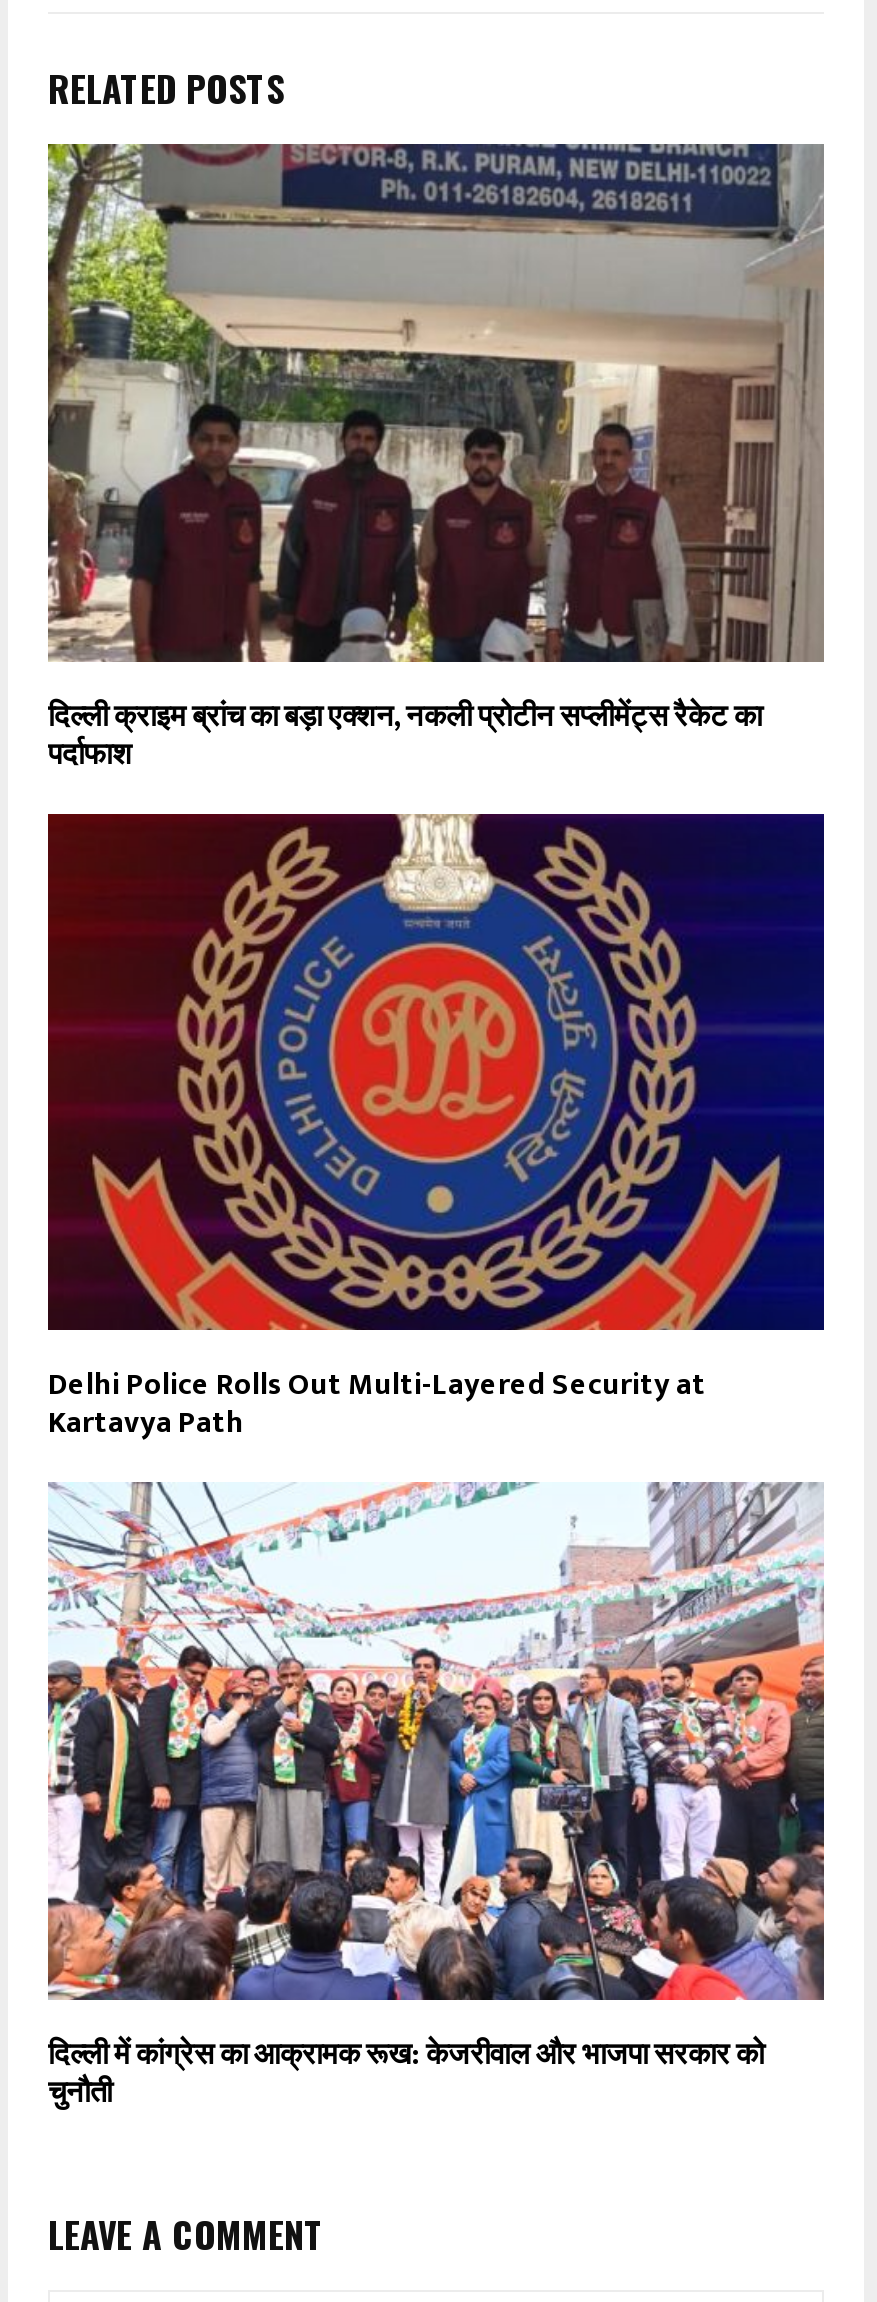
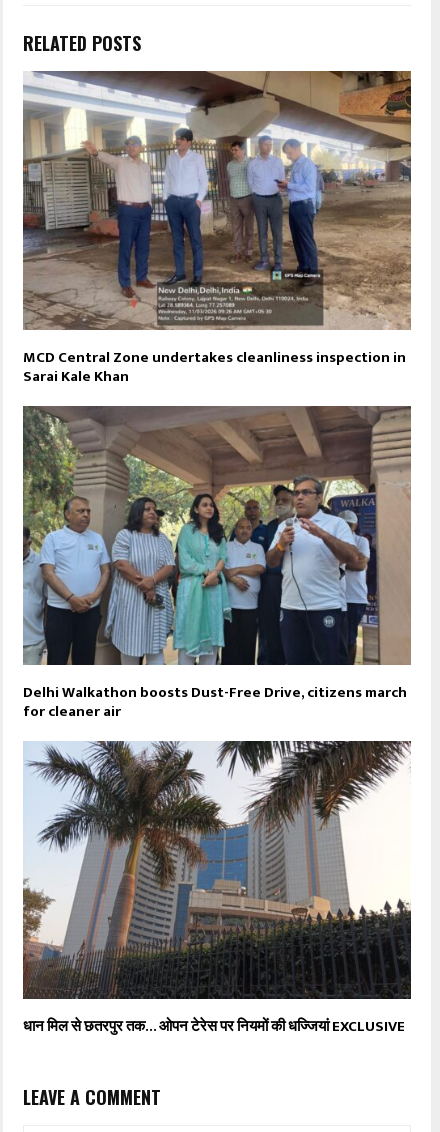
[46,143,824,779] [image] | दिल्ली क्राइम ब्रांच का बड़ा एक्शन, नकली प्रोटीन सप्लीमेंट्स रैकेट का | पर्दाफाश -> [23,70,411,389] [image] | MCD Central Zone undertakes cleanliness inspection in | Sarai Kale Khan
[46,813,826,1449] [image] | Delhi Police Rolls Out Multi-Layered Security at | Kartavya Path -> [22,406,412,724] [image] | Delhi Walkathon boosts Dust-Free Drive, citizens march | for cleaner air
[46,1481,826,2118] [image] | दिल्ली में कांग्रेस का आक्रामक रूख: केजरीवाल और भाजपा सरकार को | चुनौती -> [22,740,411,1039] [image] | धान मिल से छतरपुर तक… ओपन टेरेस पर नियमों की धज्जियां EXCLUSIVE

